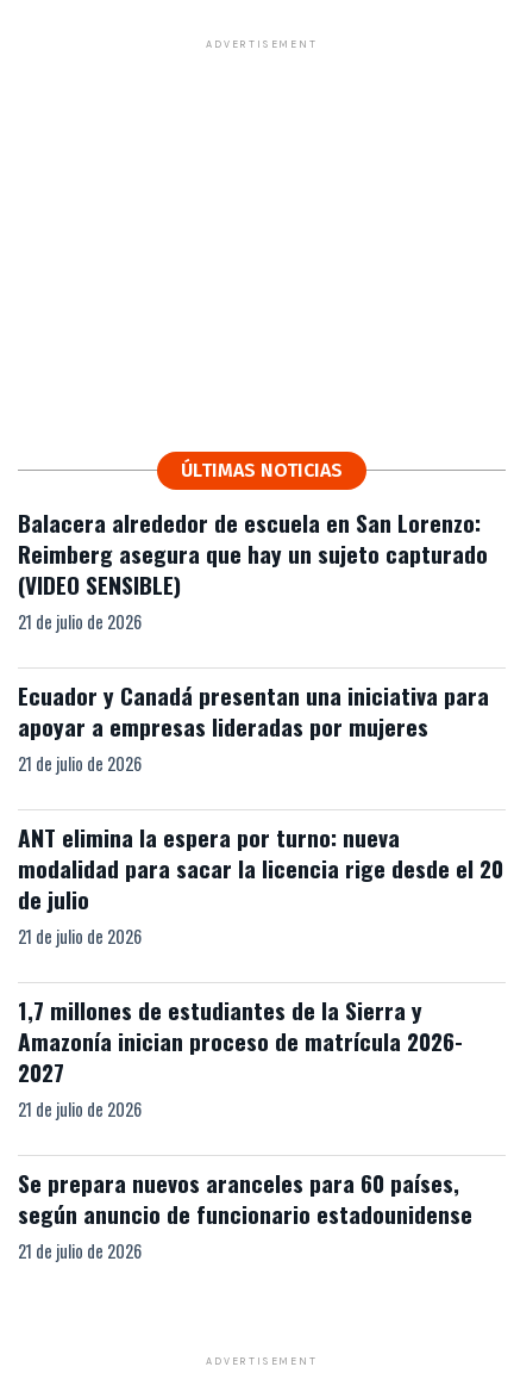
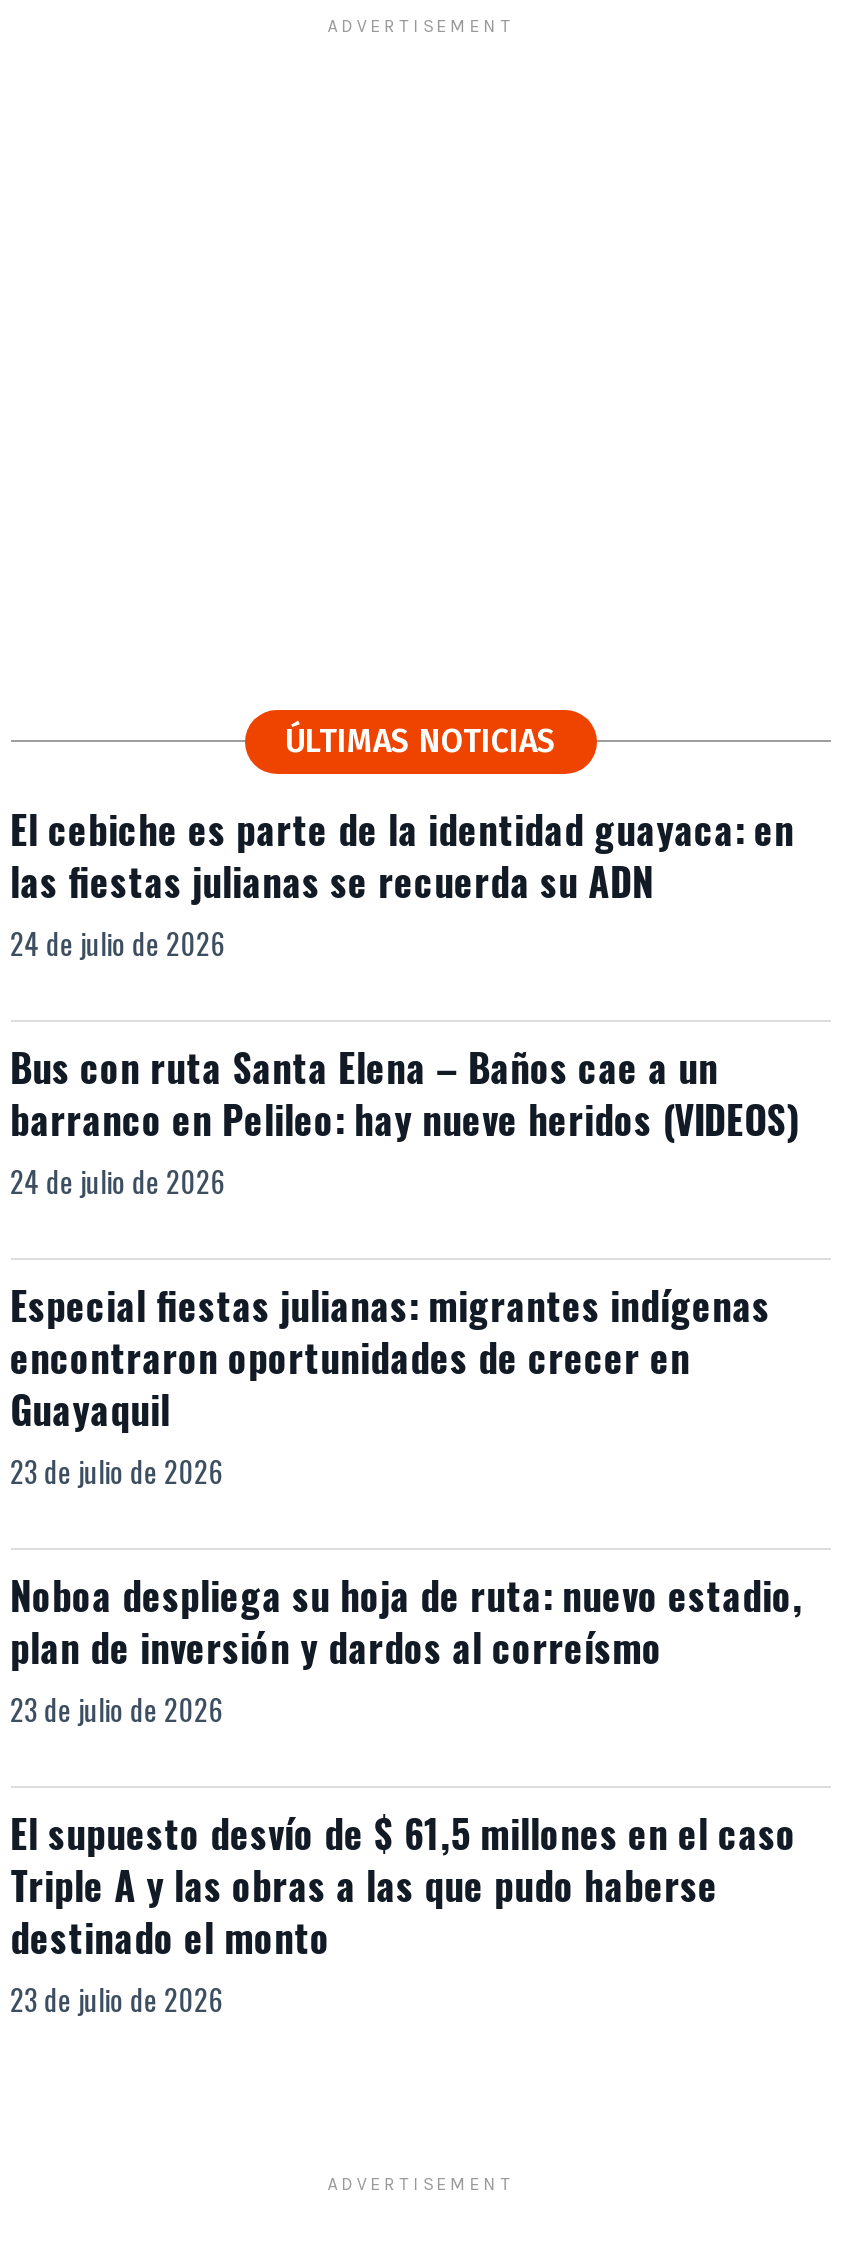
[17,505,487,634] Balacera alrededor de escuela en San Lorenzo: | Reimberg asegura que hay un sujeto capturado | (VIDEO SENSIBLE) | 21 de julio de 2026 -> [10,800,794,964] El cebiche es parte de la identidad guayaca: en | las fiestas julianas se recuerda su ADN | 24 de julio de 2026
[17,678,489,776] Ecuador y Canadá presentan una iniciativa para | apoyar a empresas lideradas por mujeres | 21 de julio de 2026 -> [10,1038,798,1202] Bus con ruta Santa Elena – Baños cae a un | barranco en Pelileo: hay nueve heridos (VIDEOS) | 24 de julio de 2026
[17,820,503,949] ANT elimina la espera por turno: nueva | modalidad para sacar la licencia rige desde el 20 | de julio | 21 de julio de 2026 -> [10,1276,770,1492] Especial fiestas julianas: migrantes indígenas | encontraron oportunidades de crecer en | Guayaquil | 23 de julio de 2026
[17,993,462,1121] 1,7 millones de estudiantes de la Sierra y | Amazonía inician proceso de matrícula 2026- | 2027 | 21 de julio de 2026 -> [10,1566,802,1730] Noboa despliega su hoja de ruta: nuevo estadio, | plan de inversión y dardos al correísmo | 23 de julio de 2026
[17,1166,472,1263] Se prepara nuevos aranceles para 60 países, | según anuncio de funcionario estadounidense | 21 de julio de 2026 -> [10,1804,796,2020] El supuesto desvío de $ 61,5 millones en el caso | Triple A y las obras a las que pudo haberse | destinado el monto | 23 de julio de 2026

